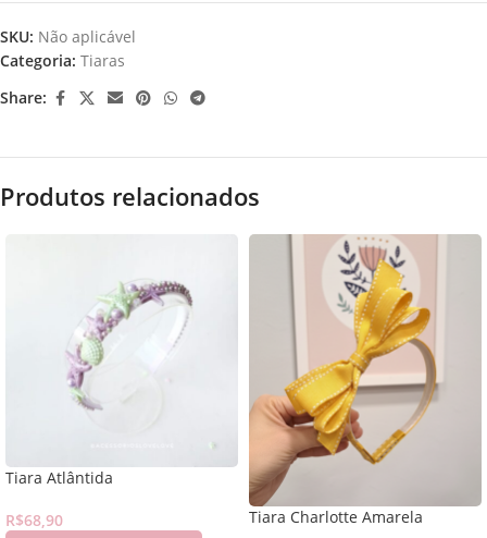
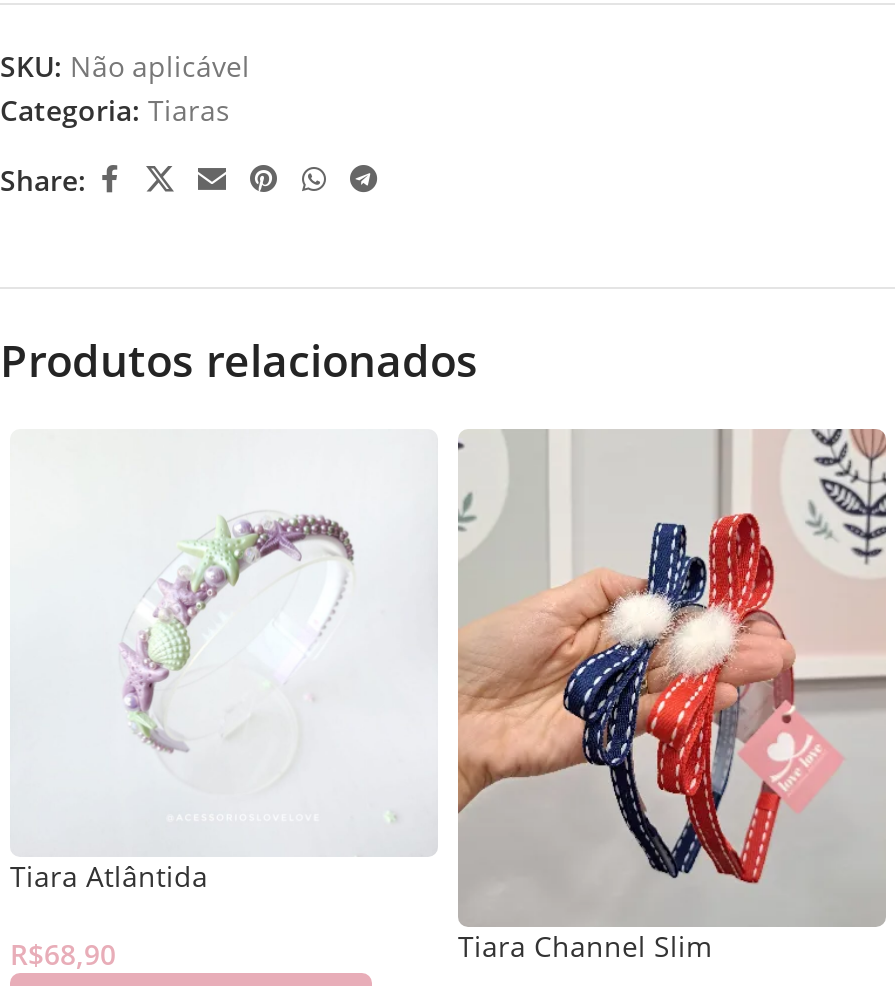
[249,234,480,527] [image] | Tiara Charlotte Amarela -> [458,428,886,966] [image] | Tiara Channel Slim

